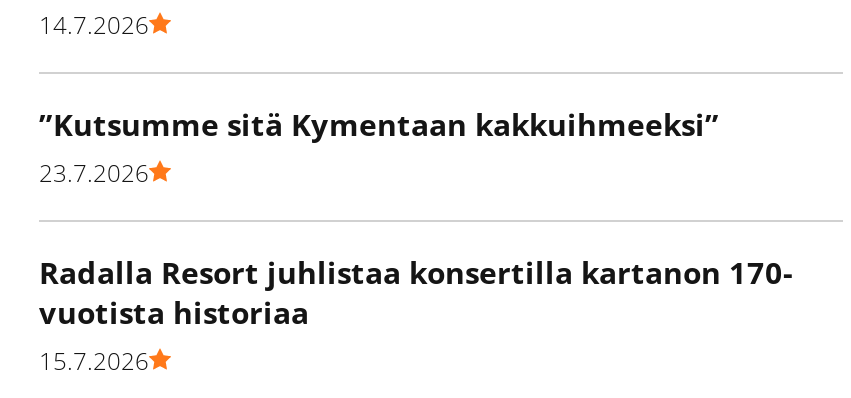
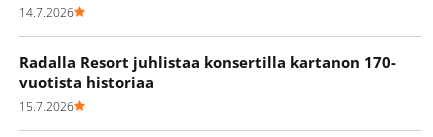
[39,104,719,190] ”Kutsumme sitä Kymentaan kakkuihmeeksi” | 23.7.2026 -> none

